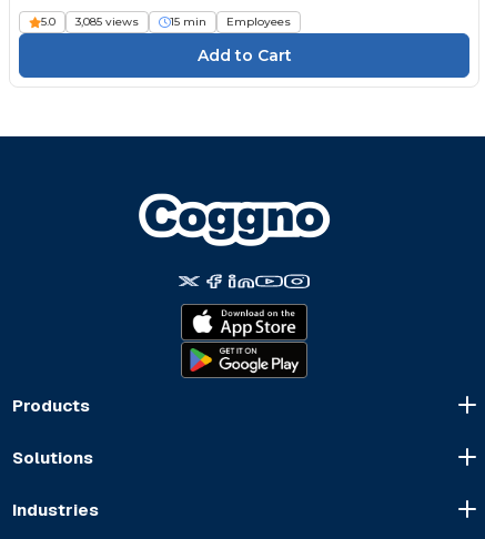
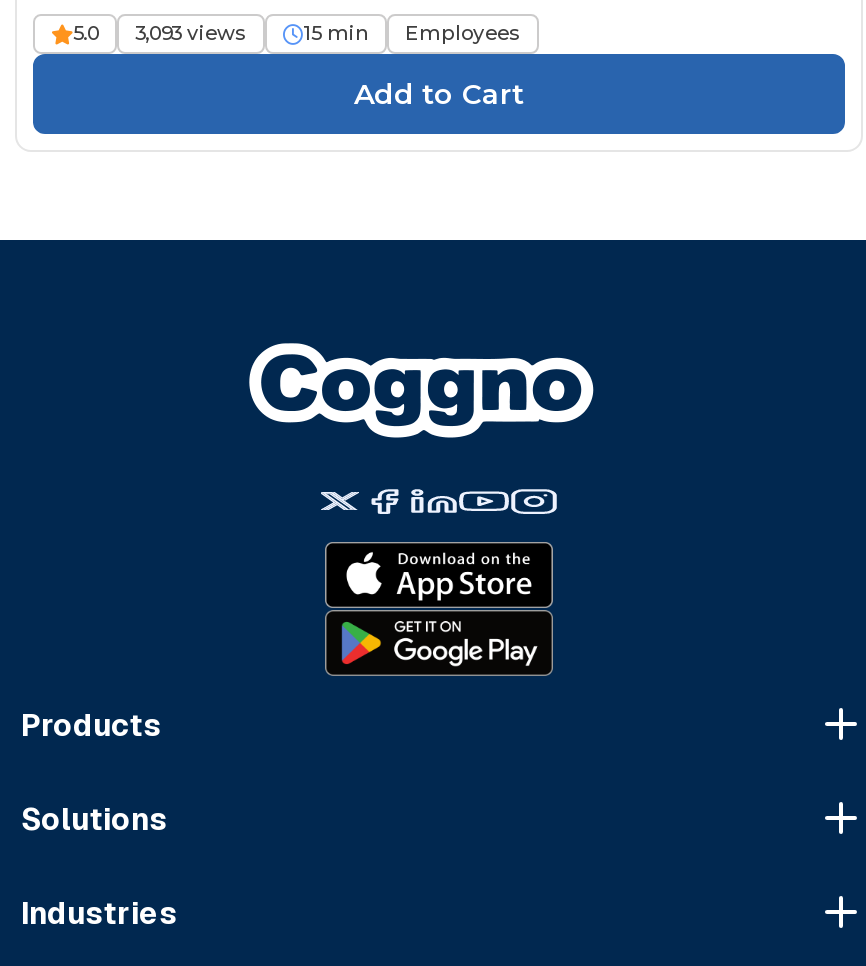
[41,14,139,28] 5.0 3,085 views -> [73,19,247,45] 5.0 3,093 views

